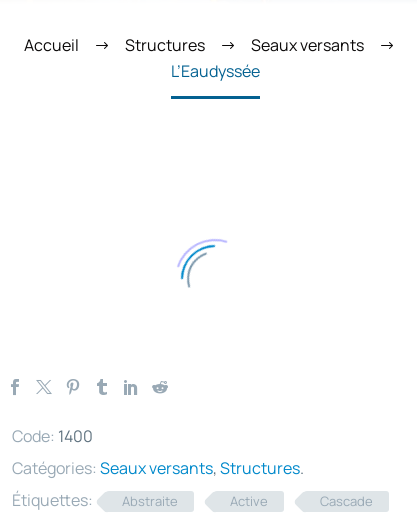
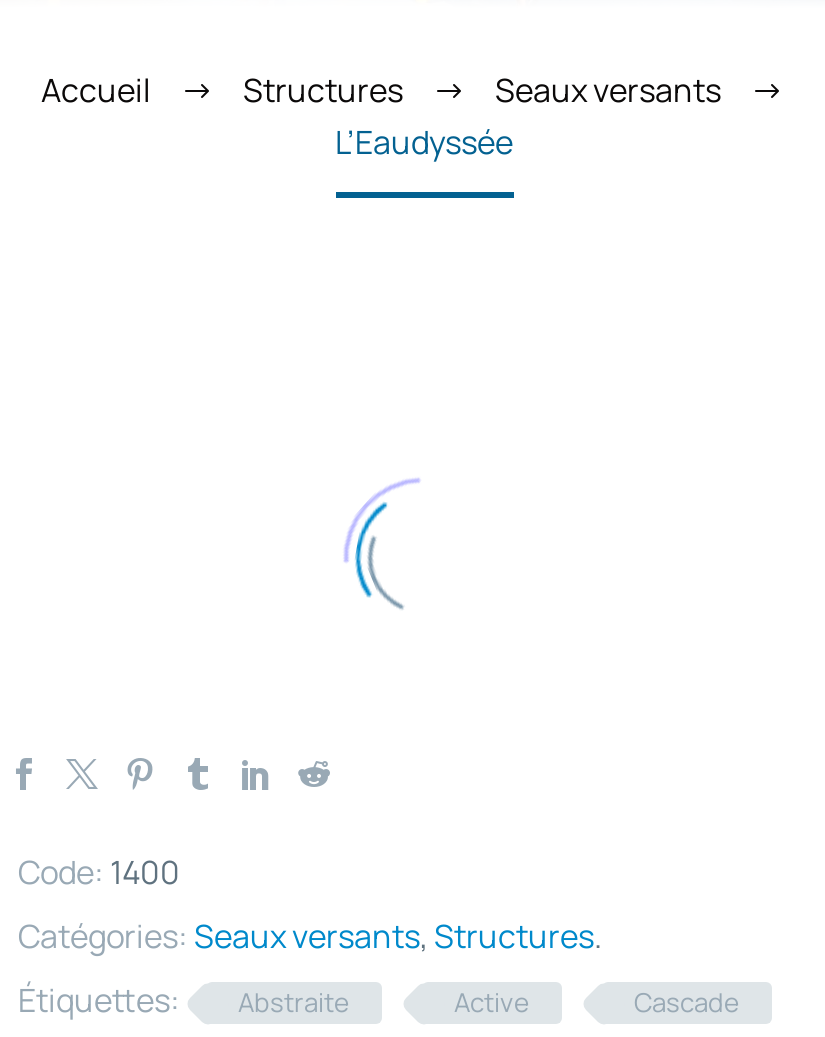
[175,238,228,304] [image] -> [342,478,446,612] [image]

